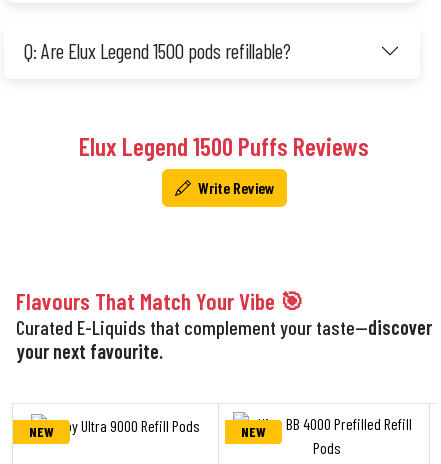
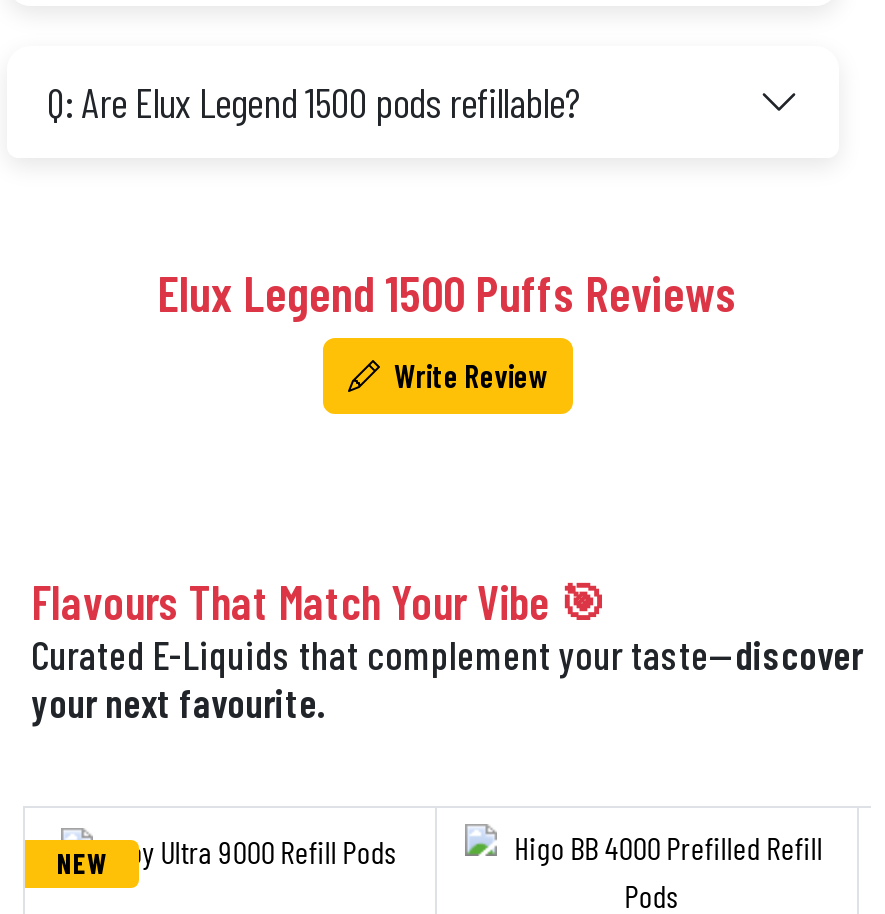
[240,423,265,440] NEW -> none

